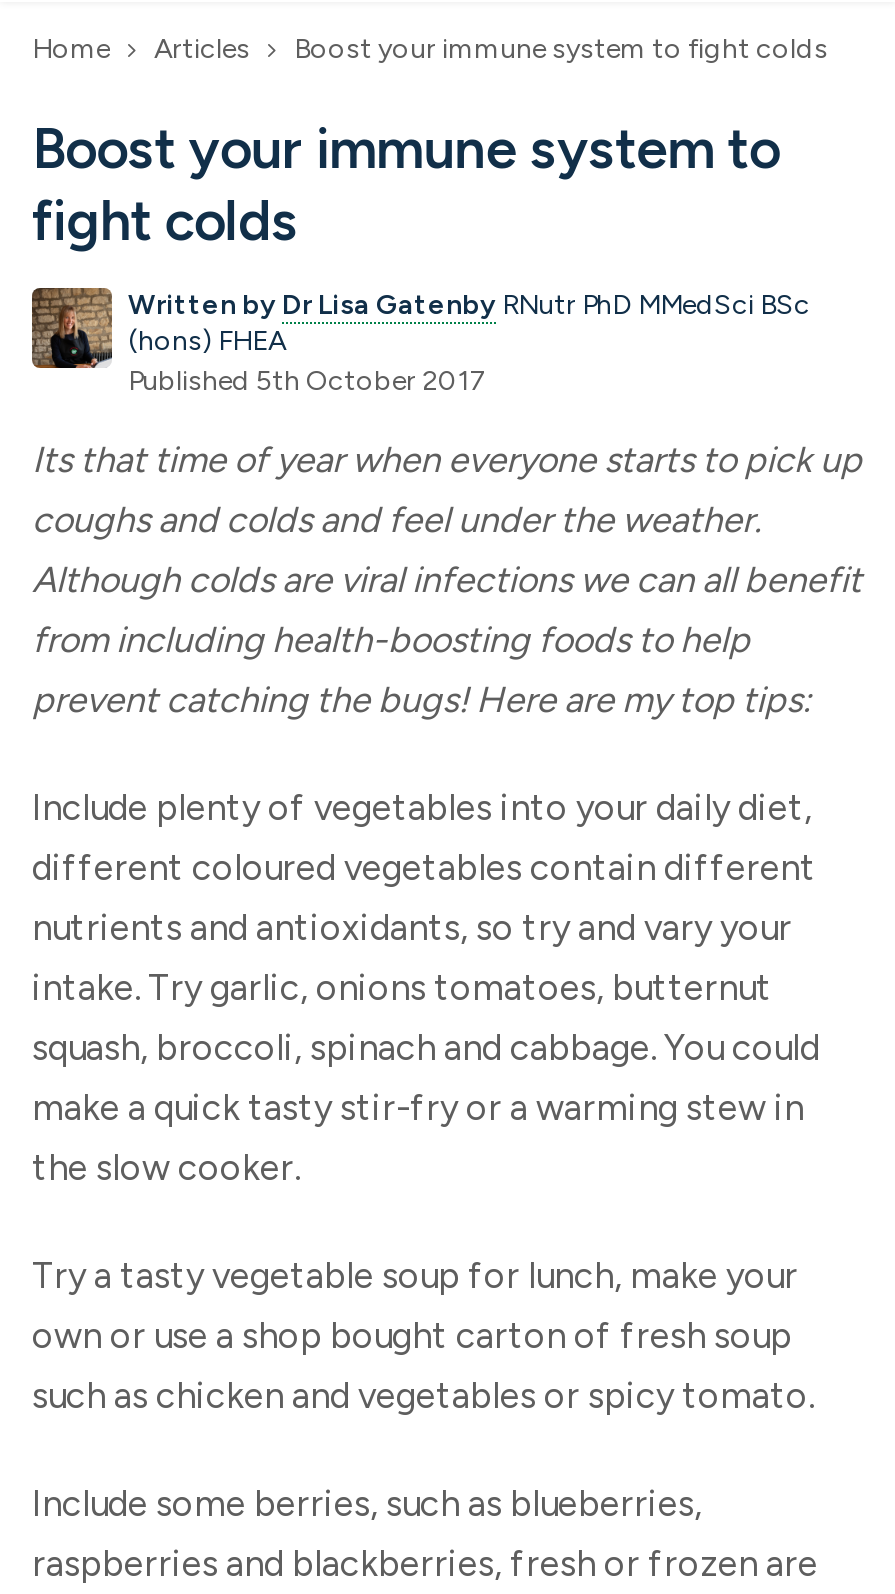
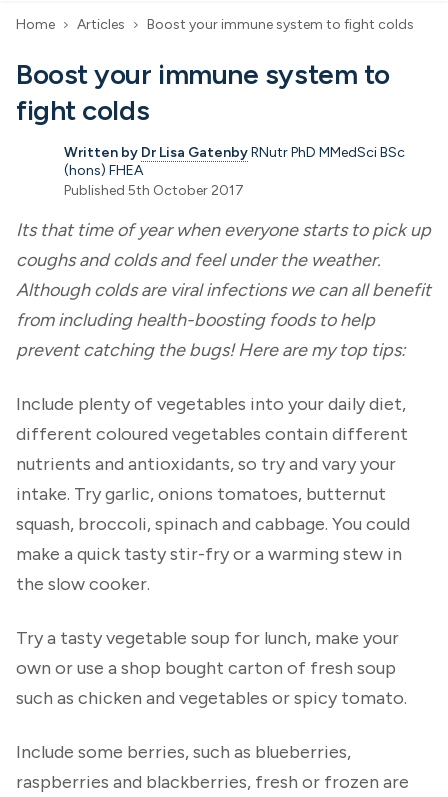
[30,286,114,370] [image] -> none

